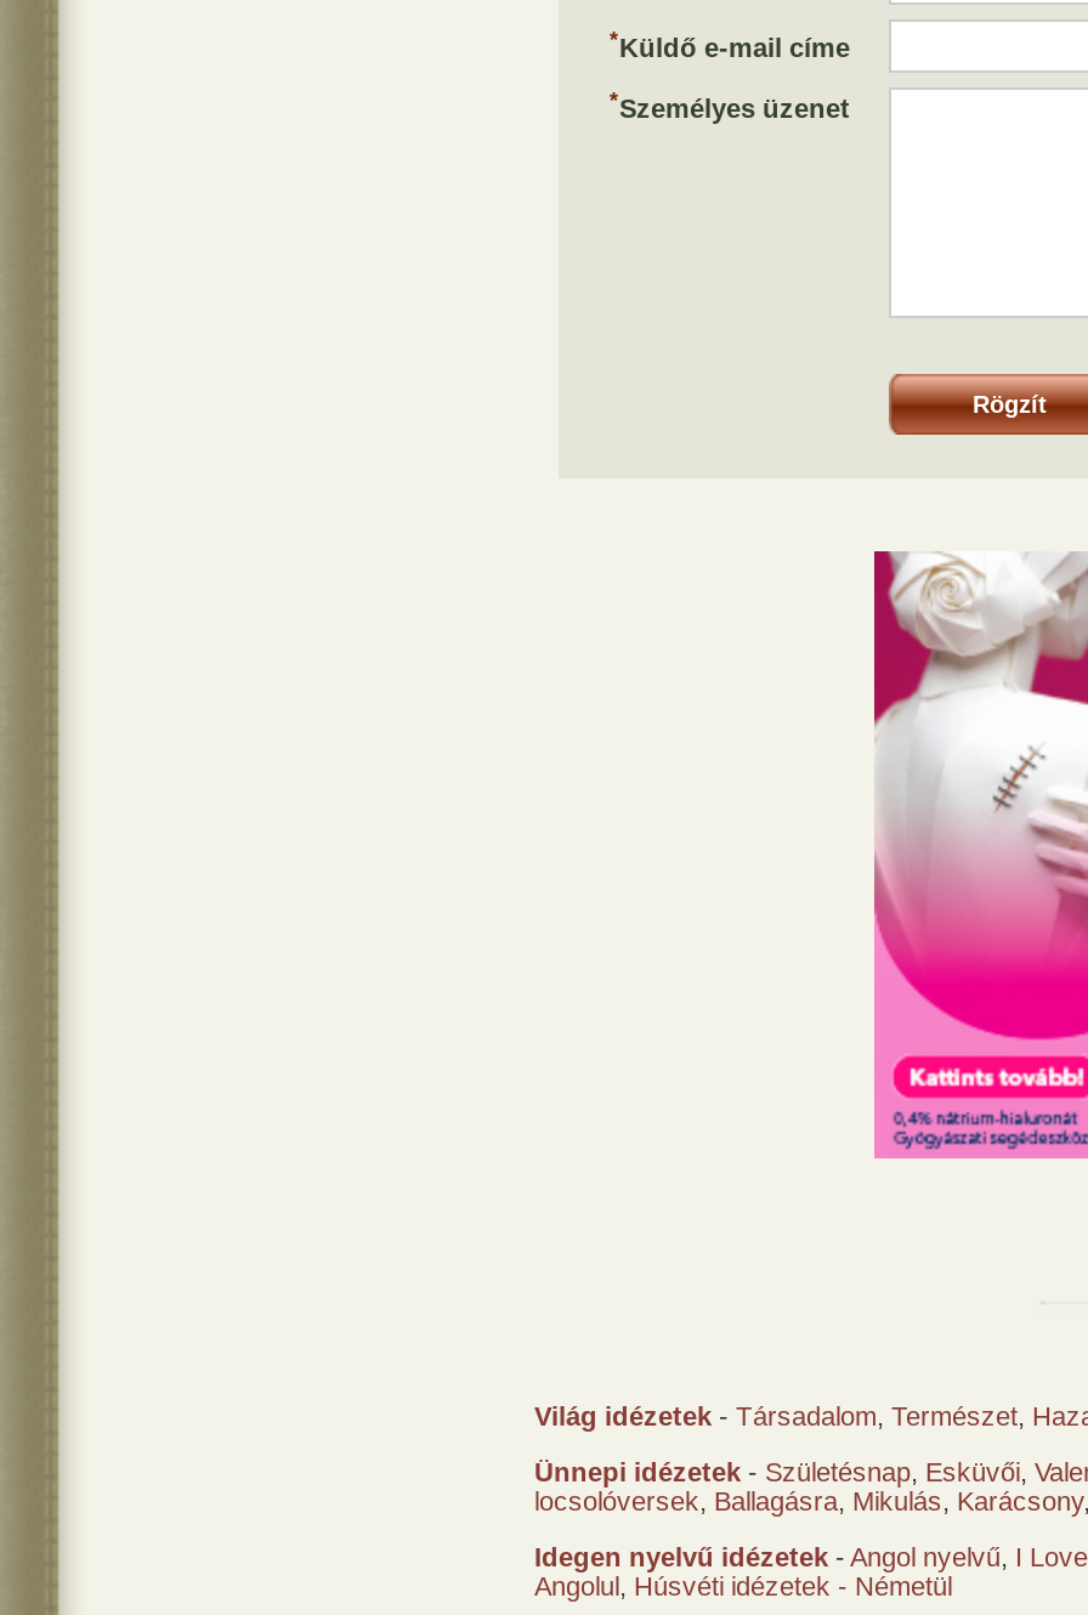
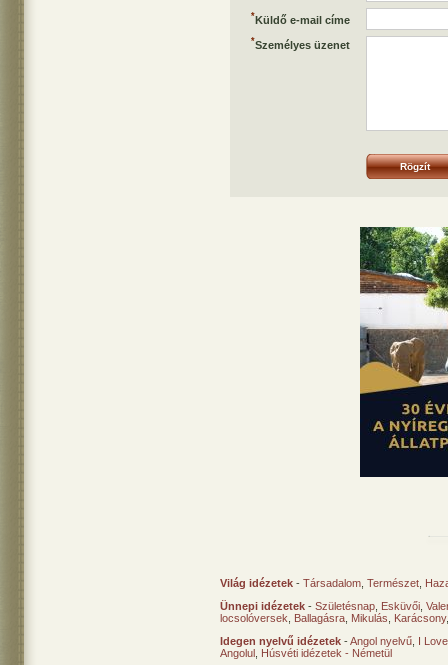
[872,549,1081,1158] [image] -> [359,226,445,478] [image]

